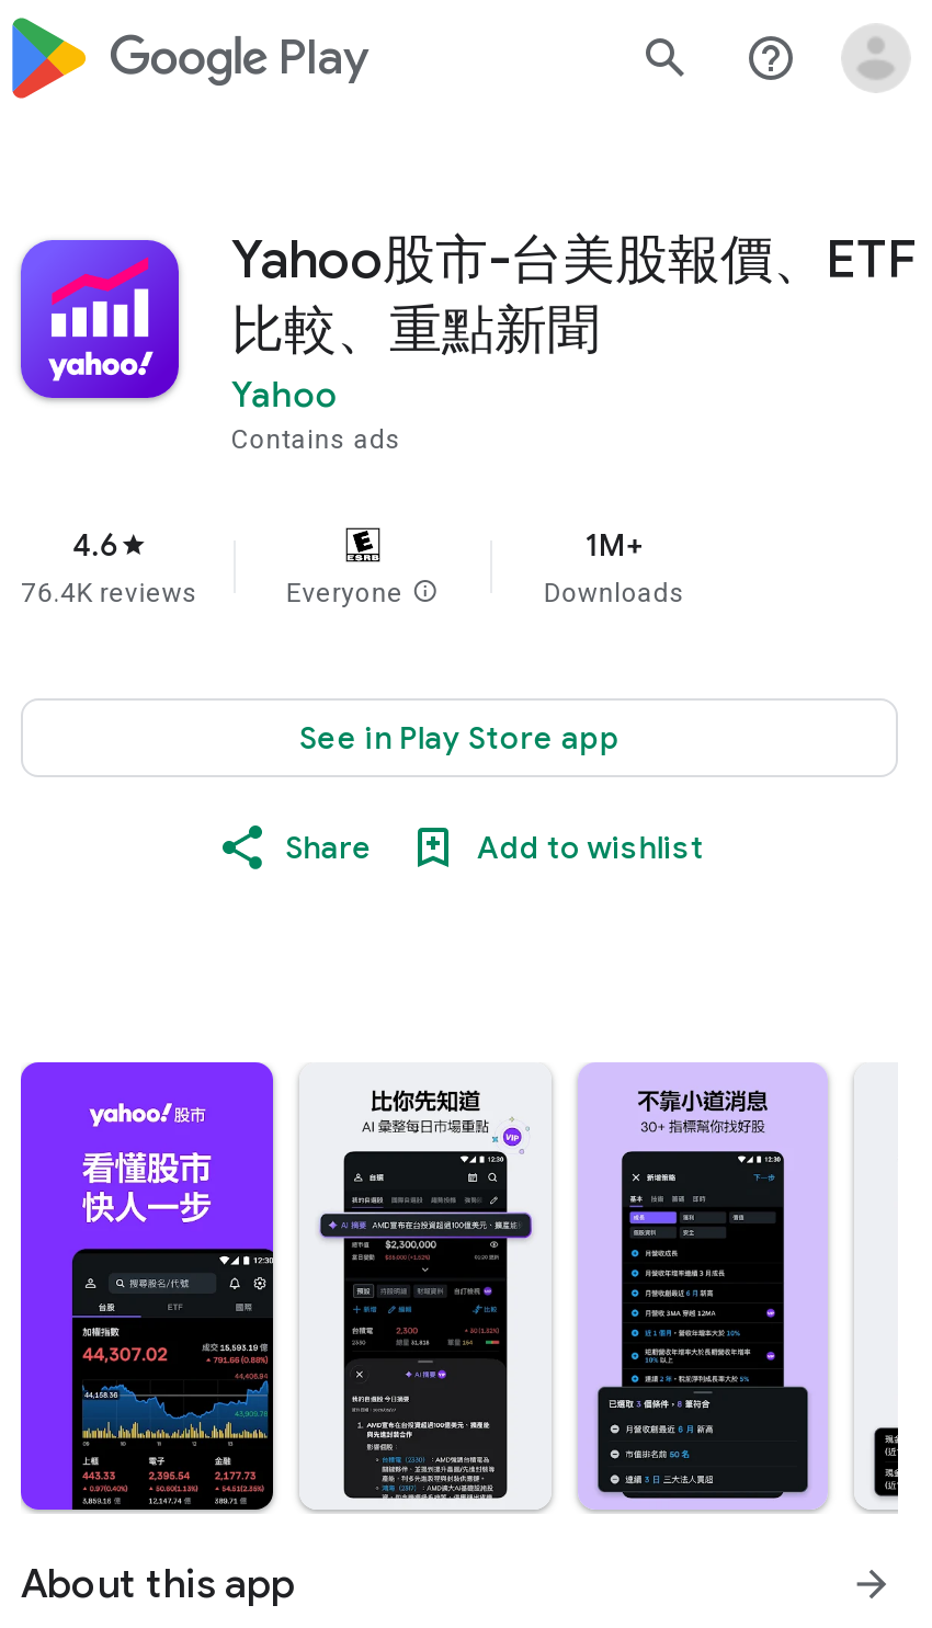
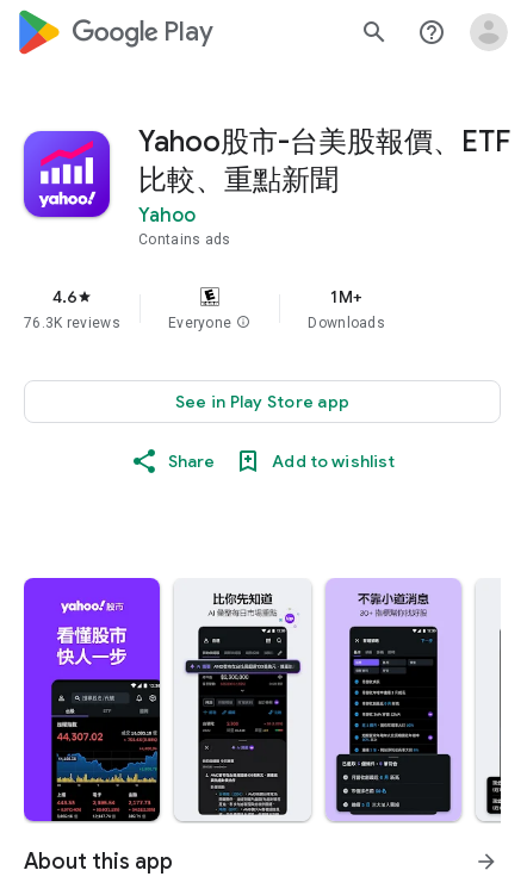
[21,578,198,608] 76.4K reviews -> [24,315,120,331] 76.3K reviews

